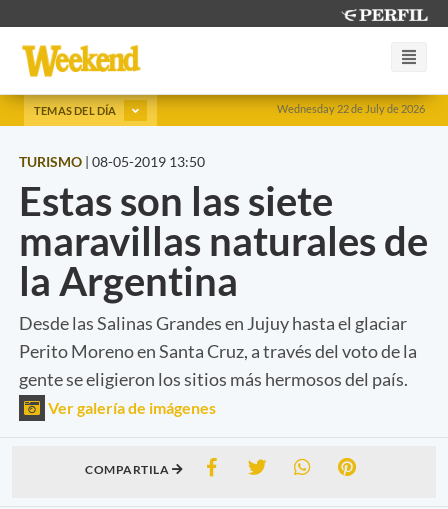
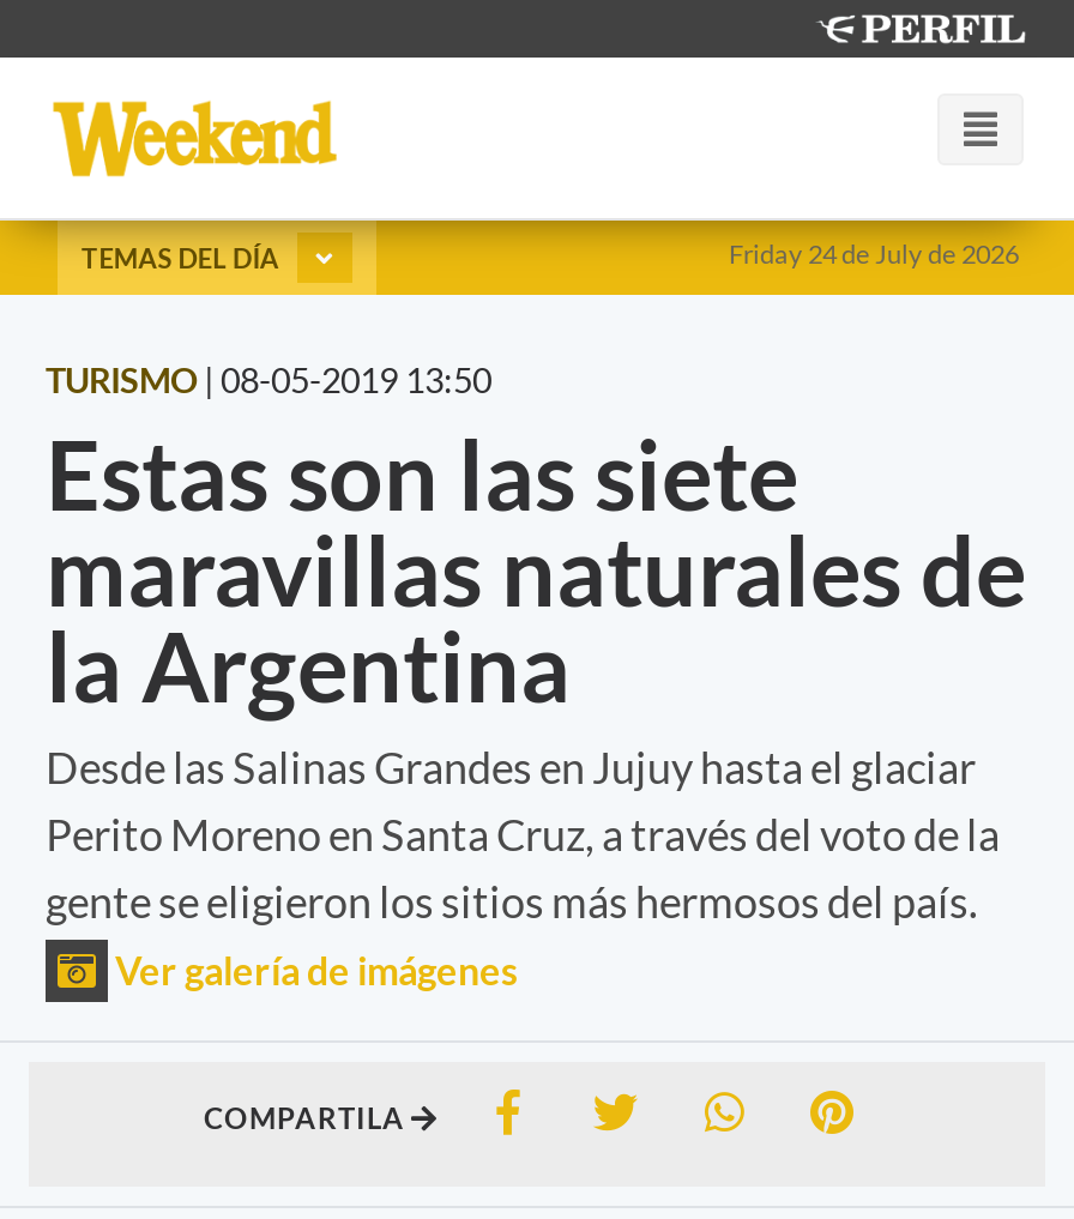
[277,102,425,115] Wednesday 22 de July de 2026 -> [729,237,1019,268] Friday 24 de July de 2026

